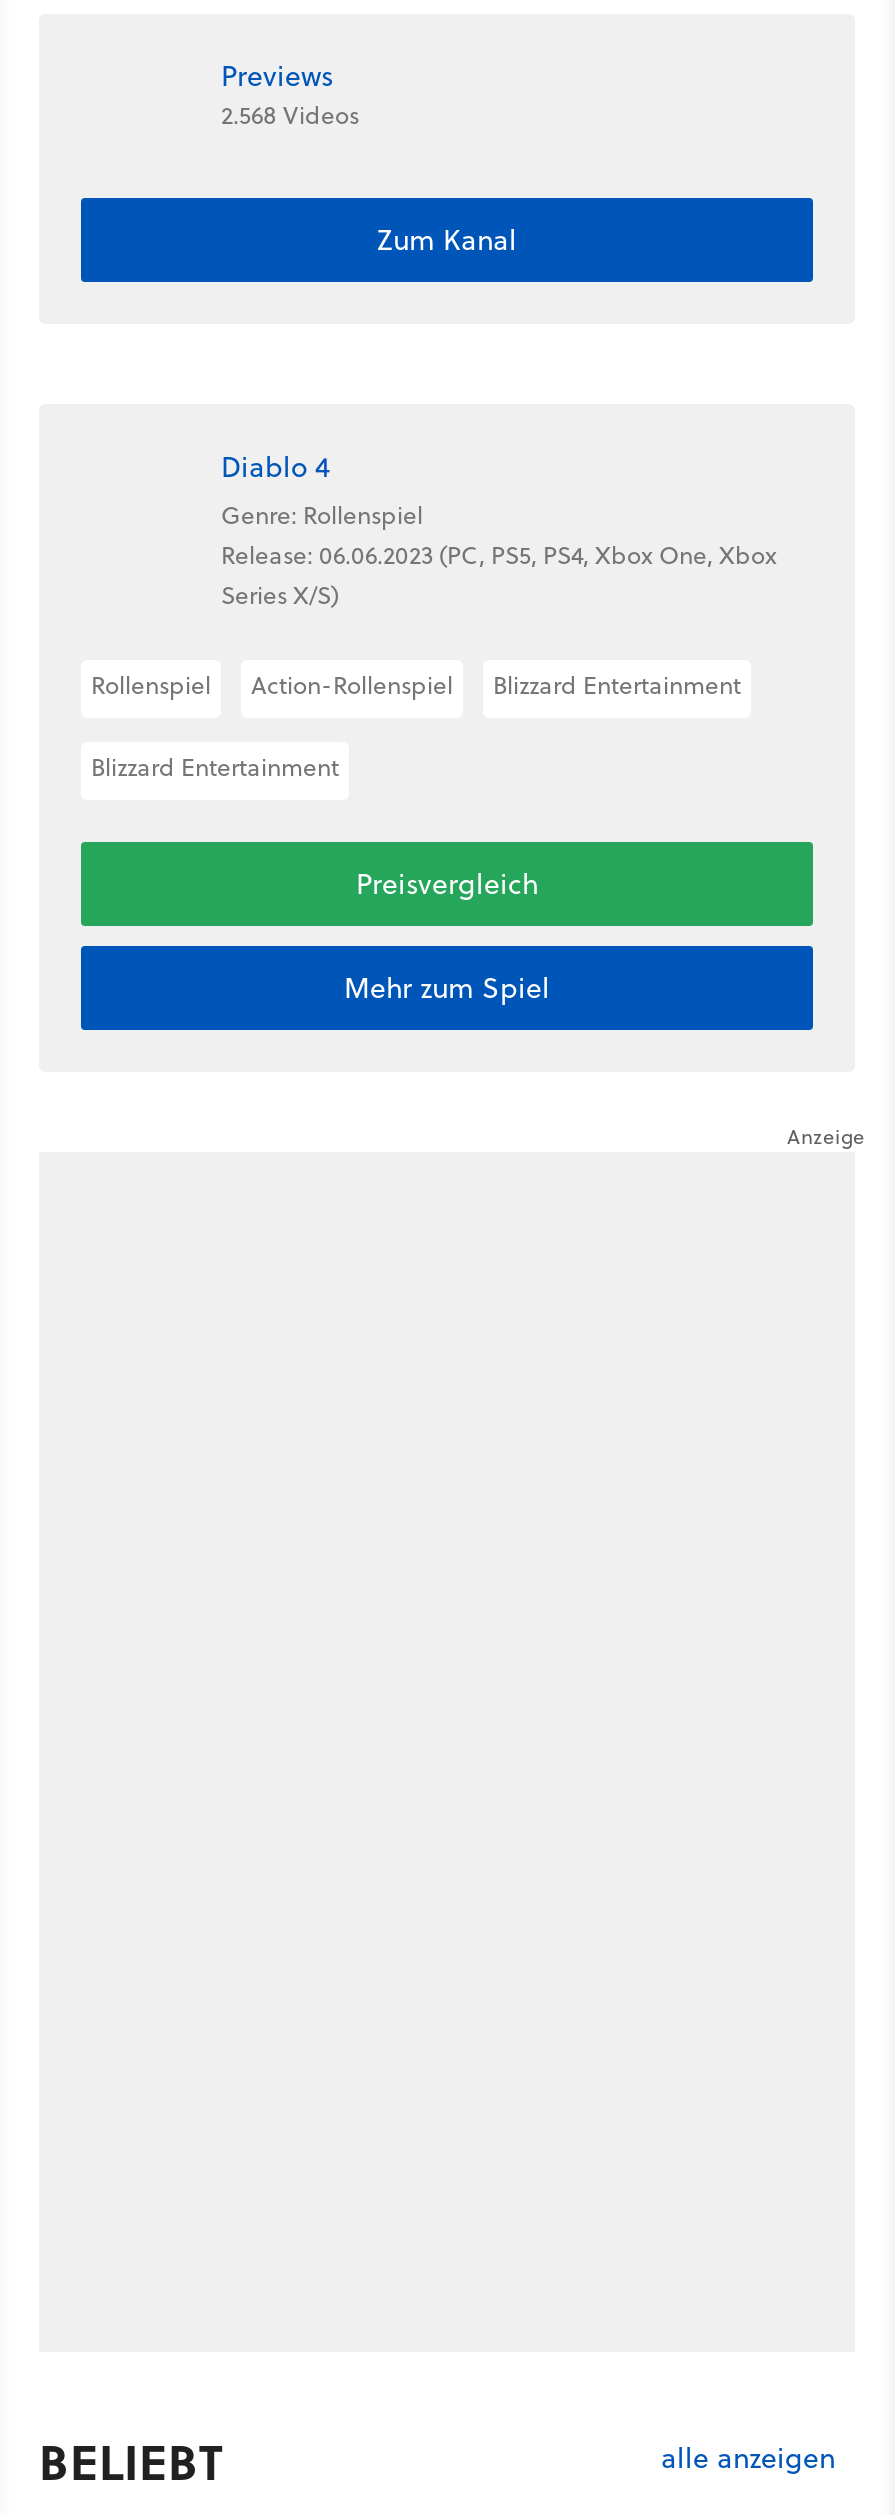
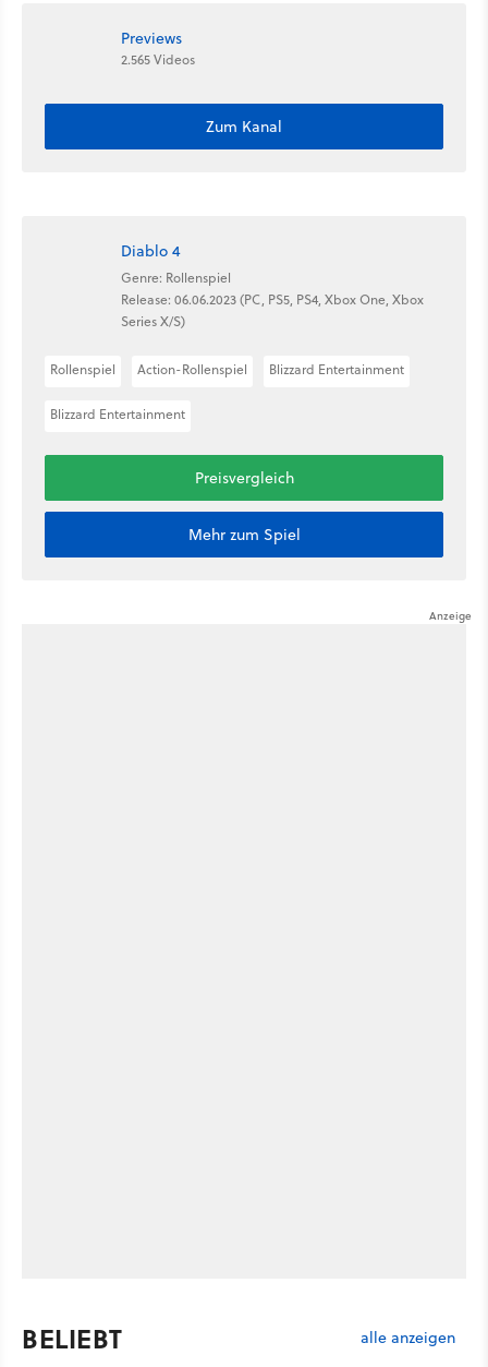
[221,99,359,133] 2.568 Videos -> [121,50,195,69] 2.565 Videos

